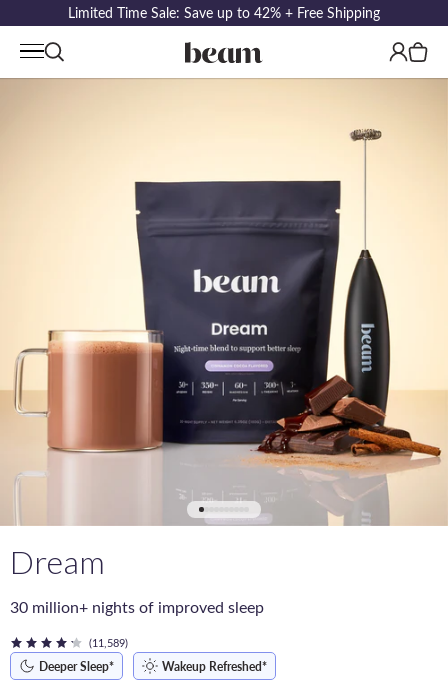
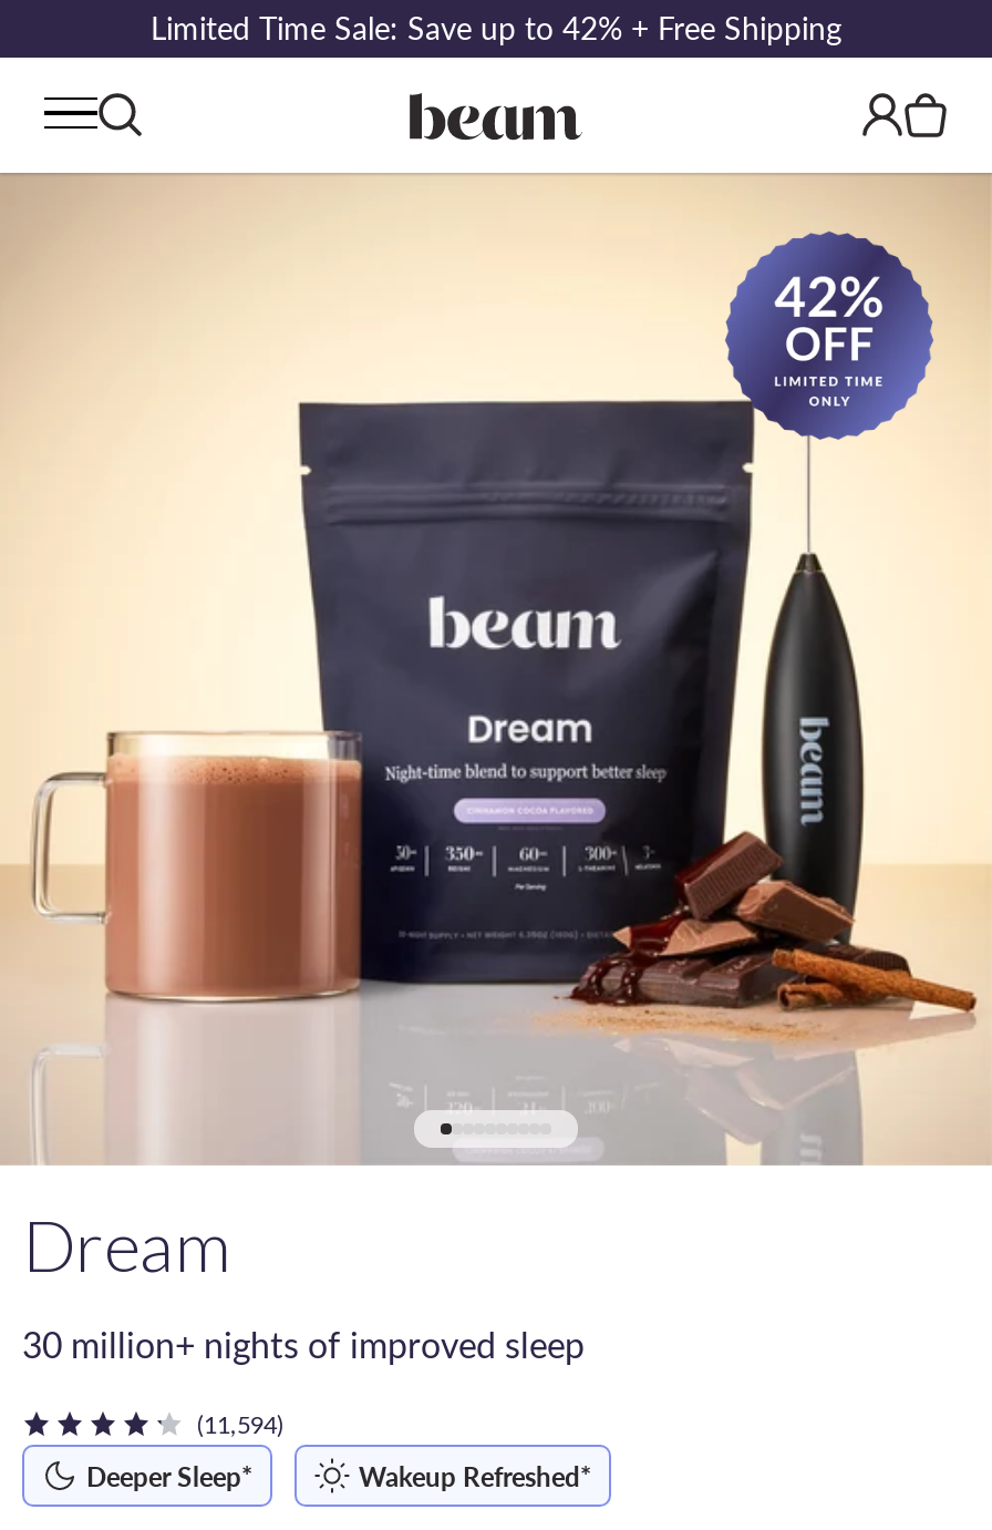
[328,105,421,198] [image] -> [724,230,934,441] [image]
[89,635,128,650] (11,589) -> [197,1407,283,1441] (11,594)

